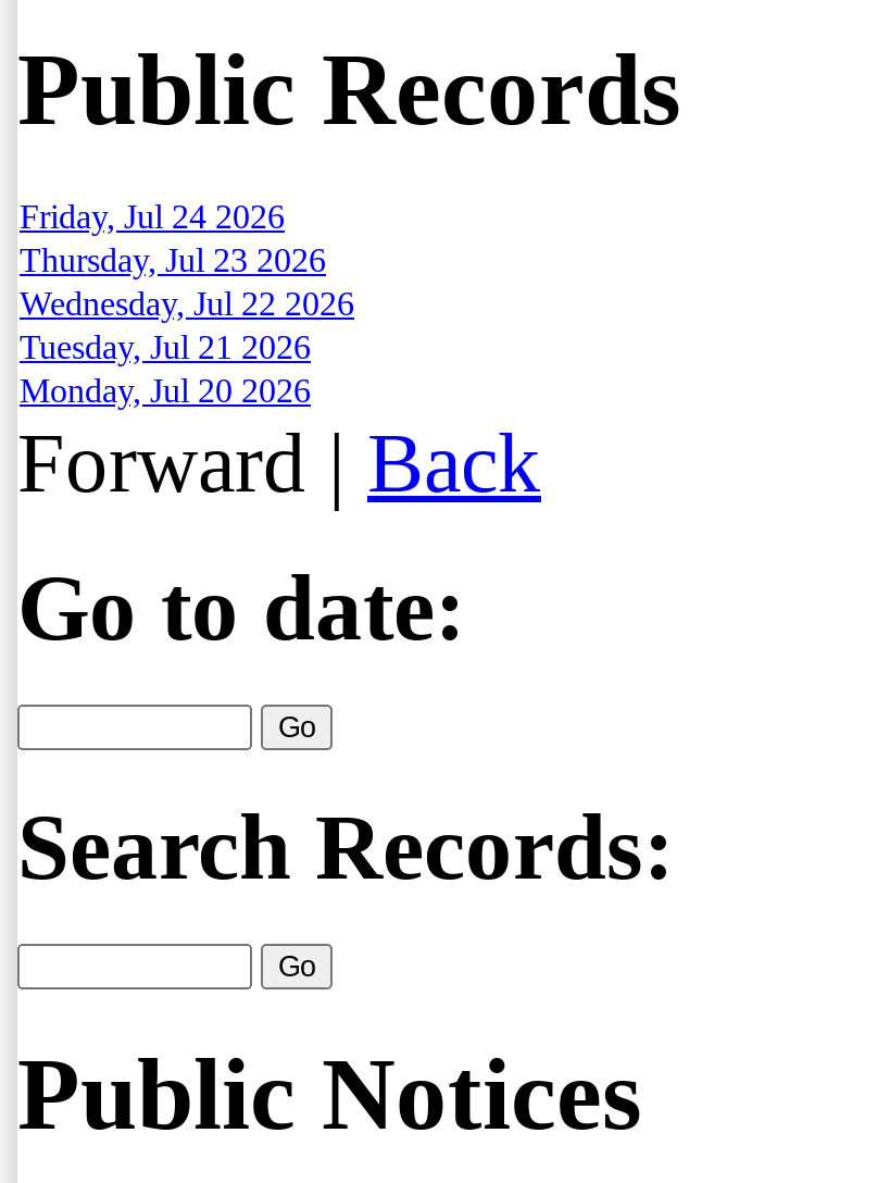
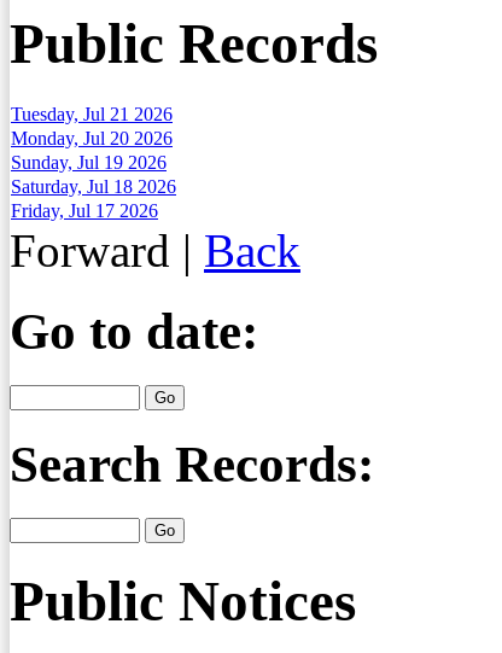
[20,198,354,322] Friday, Jul 24 2026 | Thursday, Jul 23 2026 | Wednesday, Jul 22 2026 -> none
moved [20,328,311,409] -> [11,104,173,148]: Tuesday, Jul 21 2026 | Monday, Jul 20 2026
none -> [11,152,176,221] Sunday, Jul 19 2026 | Saturday, Jul 18 2026 | Friday, Jul 17 2026

